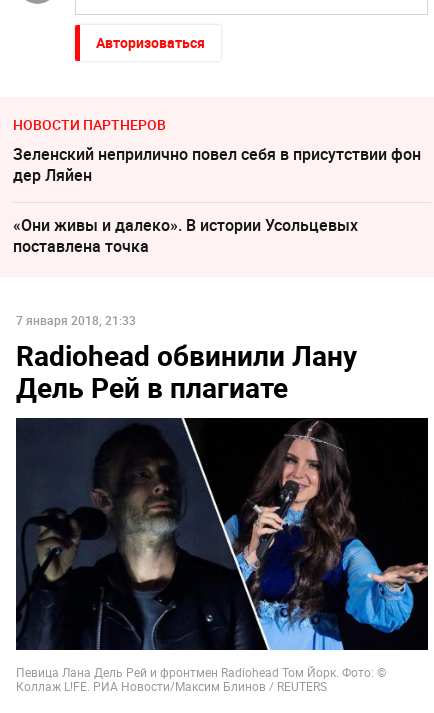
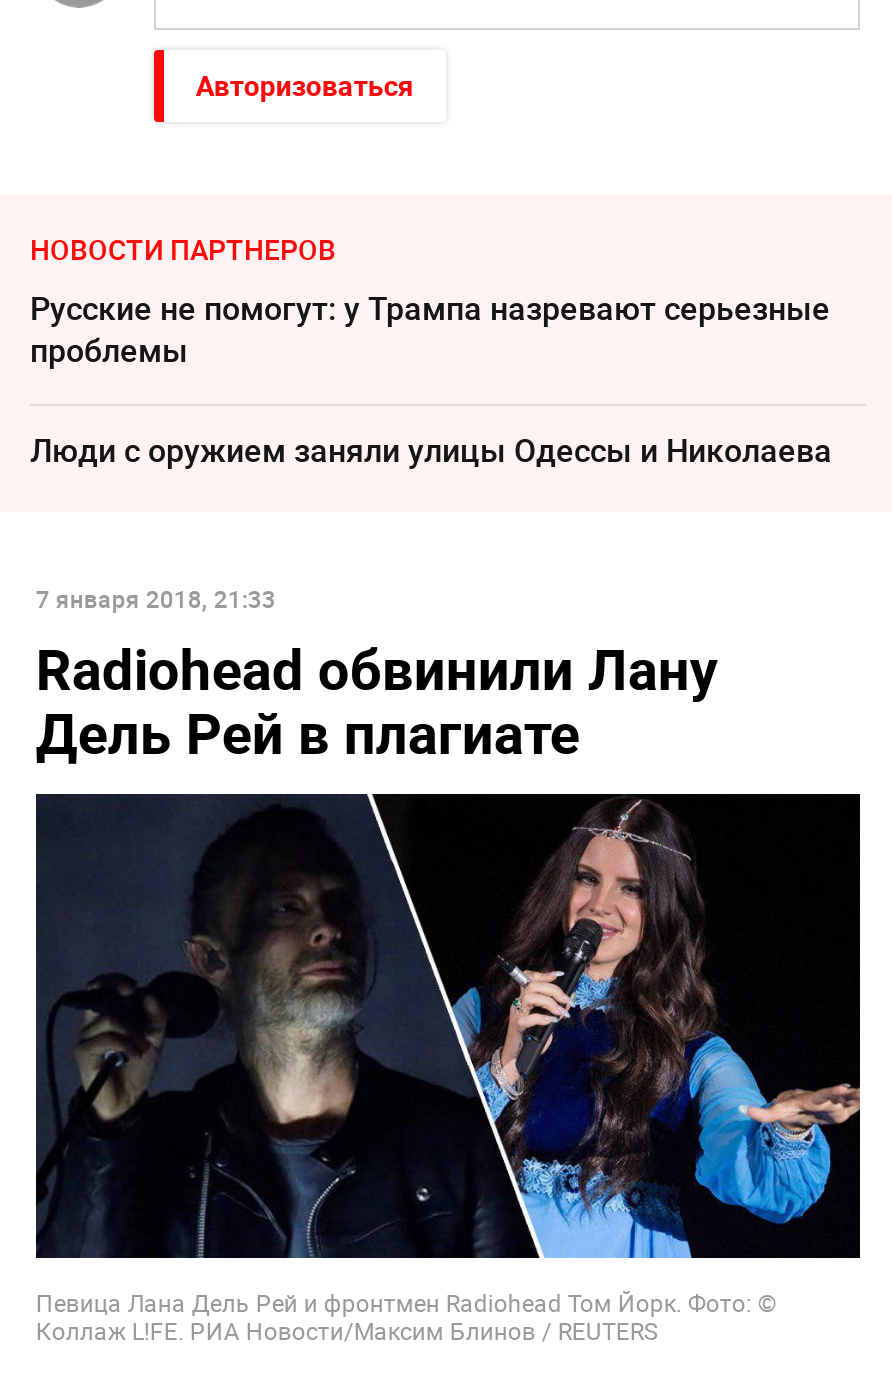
[13,143,421,186] Зеленский неприлично повел cебя в присутствии фон | дер Ляйен -> [30,286,830,372] Русские не помогут: у Трампа назревают серьезные | проблемы
[13,214,358,257] «Они живы и далеко». В истории Усольцевых | поставлена точка -> [30,428,832,472] Люди с оружием заняли улицы Одессы и Николаева

